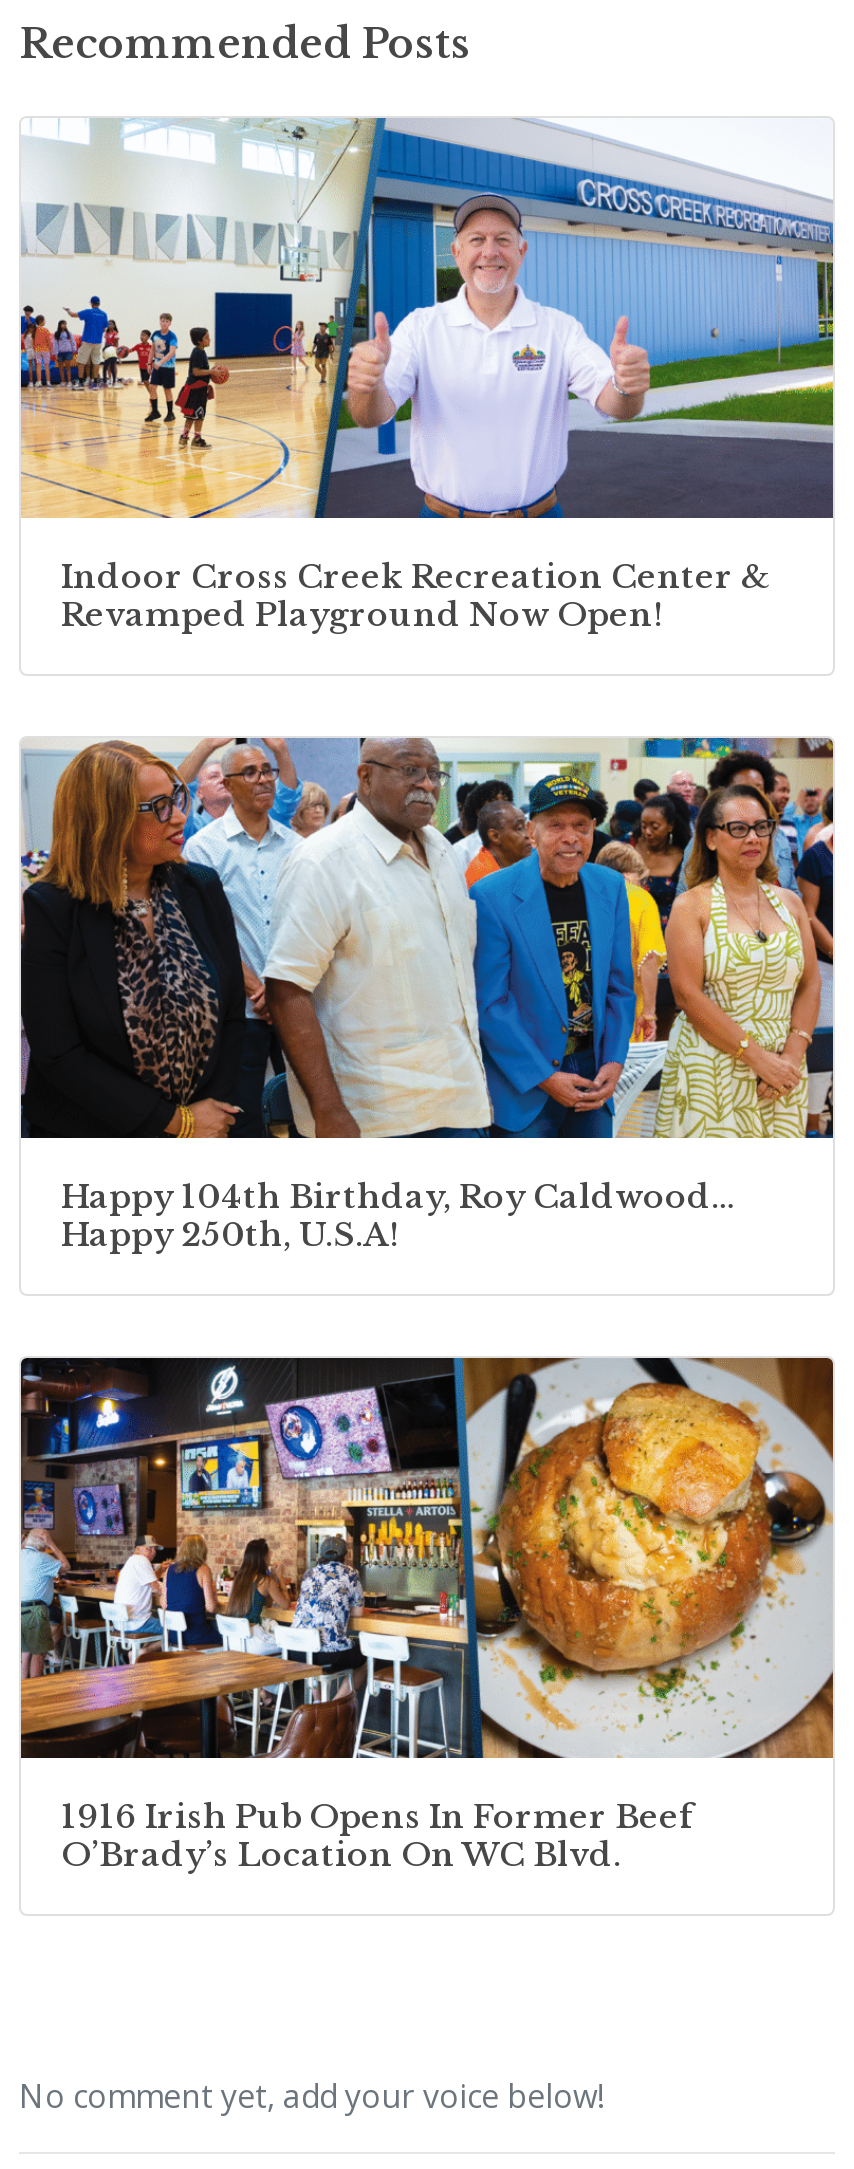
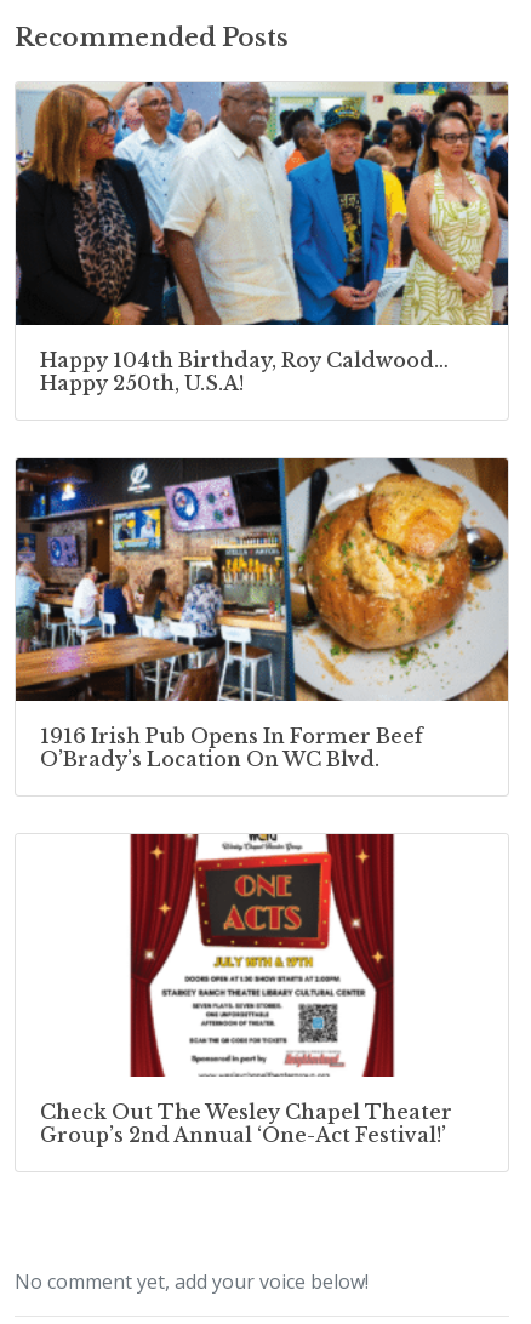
[19,116,835,633] [image] | Indoor Cross Creek Recreation Center & | Revamped Playground Now Open! -> none
moved [17,734,837,1873] -> [13,81,510,771]: [image] | Happy 104th Birthday, Roy Caldwood… | Happy 250th, U.S.A! | 1916 Irish Pub Opens In Former Beef | O’Brady’s Location On WC Blvd.
none -> [40,833,452,1147] [image] | Check Out The Wesley Chapel Theater | Group’s 2nd Annual ‘One-Act Festival!’

